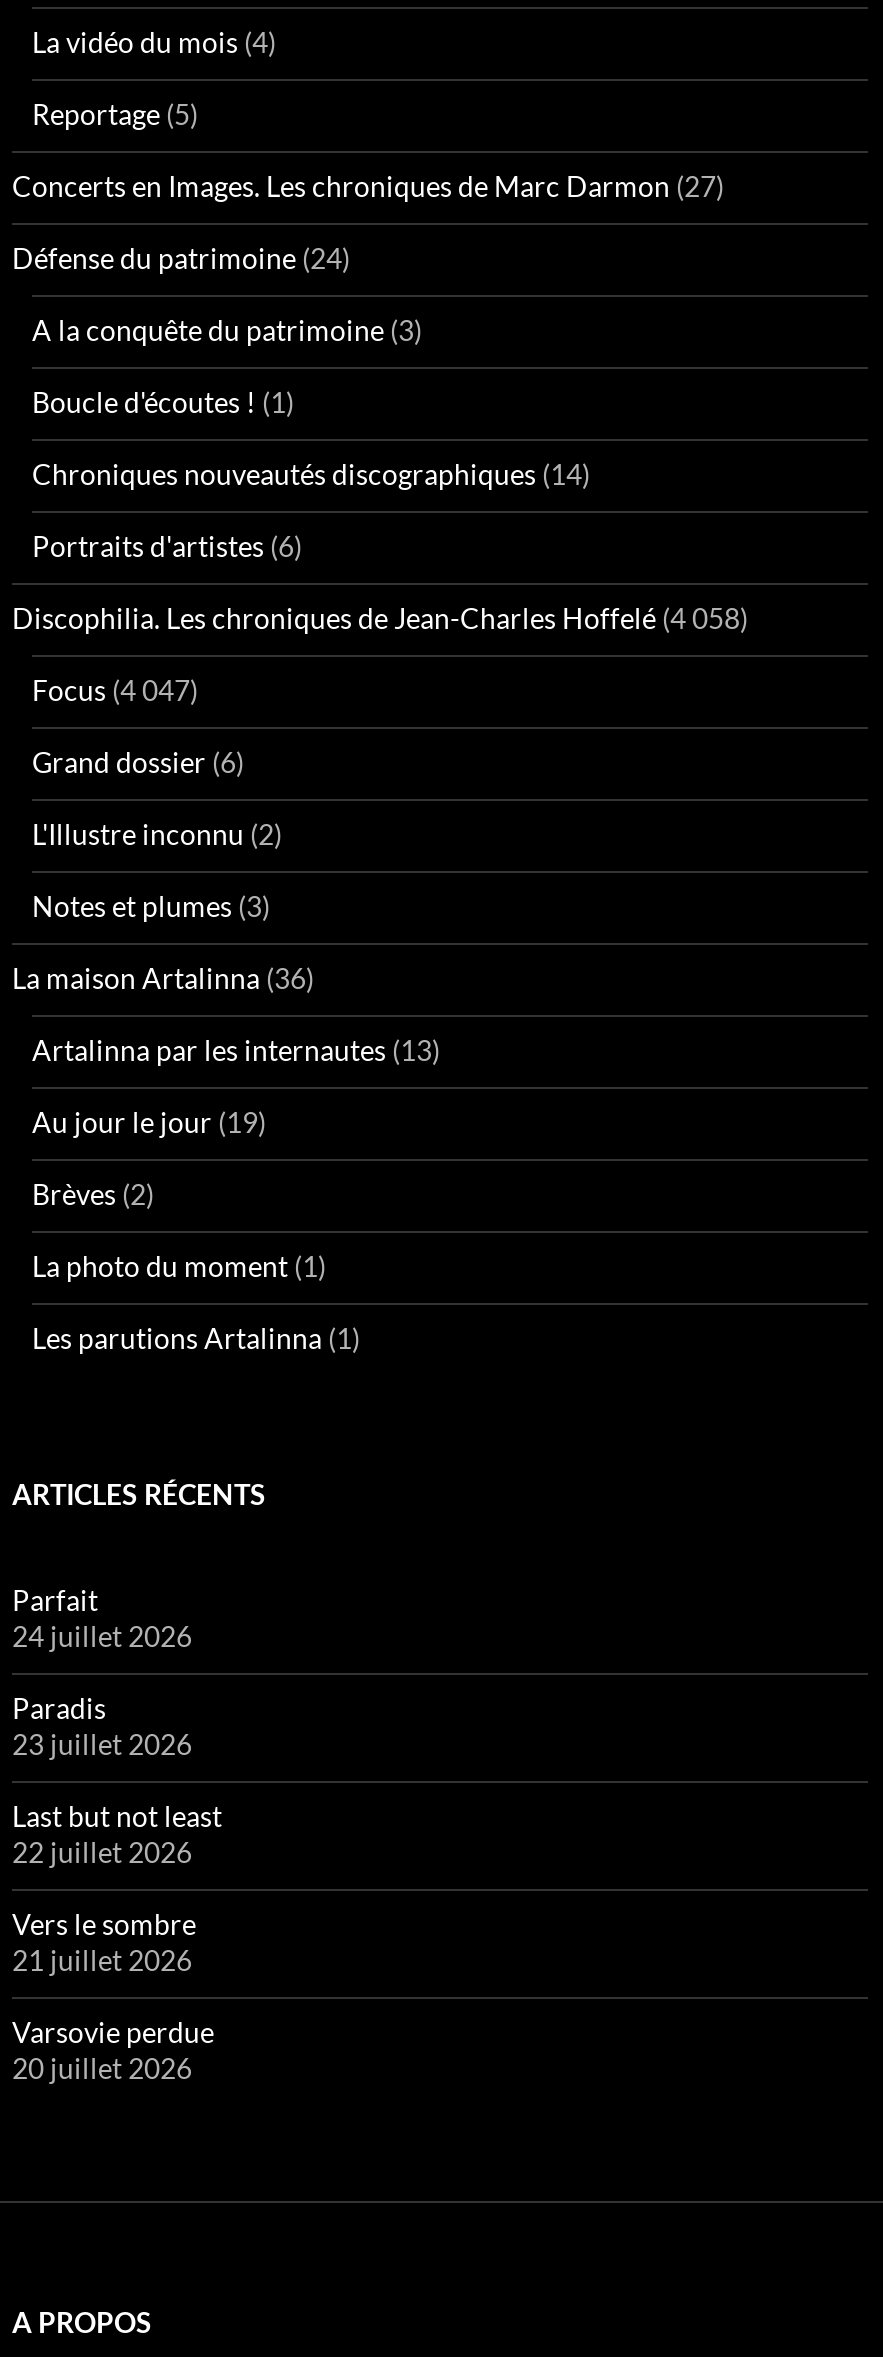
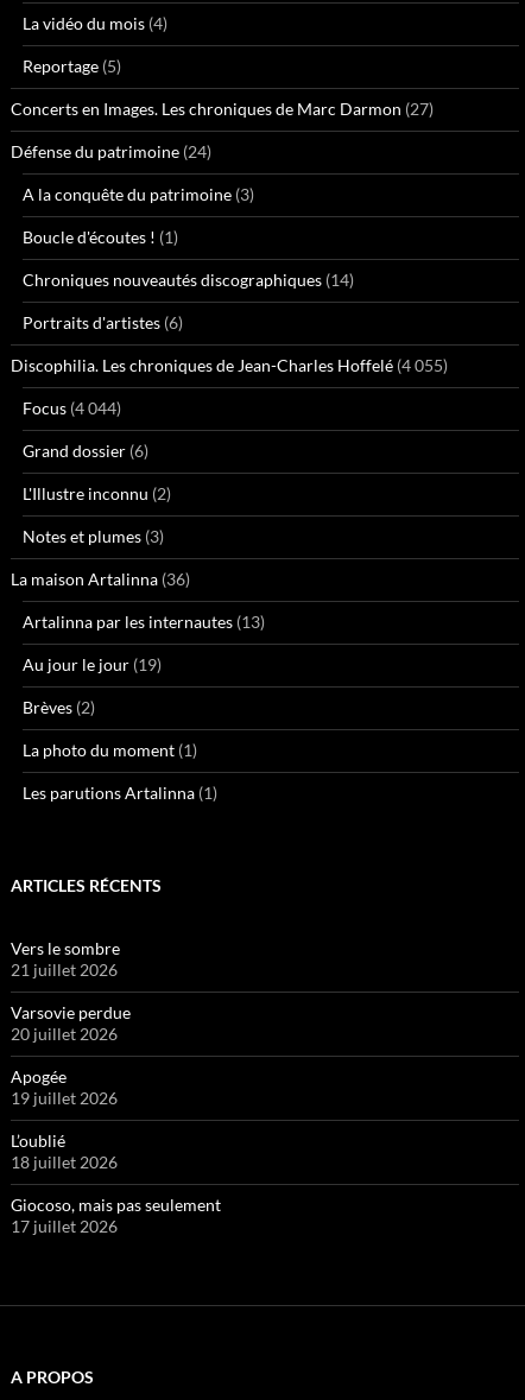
[12,600,748,634] Discophilia. Les chroniques de Jean-Charles Hoffelé (4 058) -> [11,355,448,375] Discophilia. Les chroniques de Jean-Charles Hoffelé (4 055)
[32,672,198,706] Focus (4 047) -> [23,398,121,418] Focus (4 044)
[12,1582,222,1868] Parfait | 24 juillet 2026 | Paradis | 23 juillet 2026 | Last but not least | 22 juillet 2026 -> none
moved [12,1906,214,2084] -> [11,938,131,1044]: Vers le sombre | 21 juillet 2026 | Varsovie perdue | 20 juillet 2026
none -> [11,1066,221,1236] Apogée | 19 juillet 2026 | L’oublié | 18 juillet 2026 | Giocoso, mais pas seulement | 17 juillet 2026

